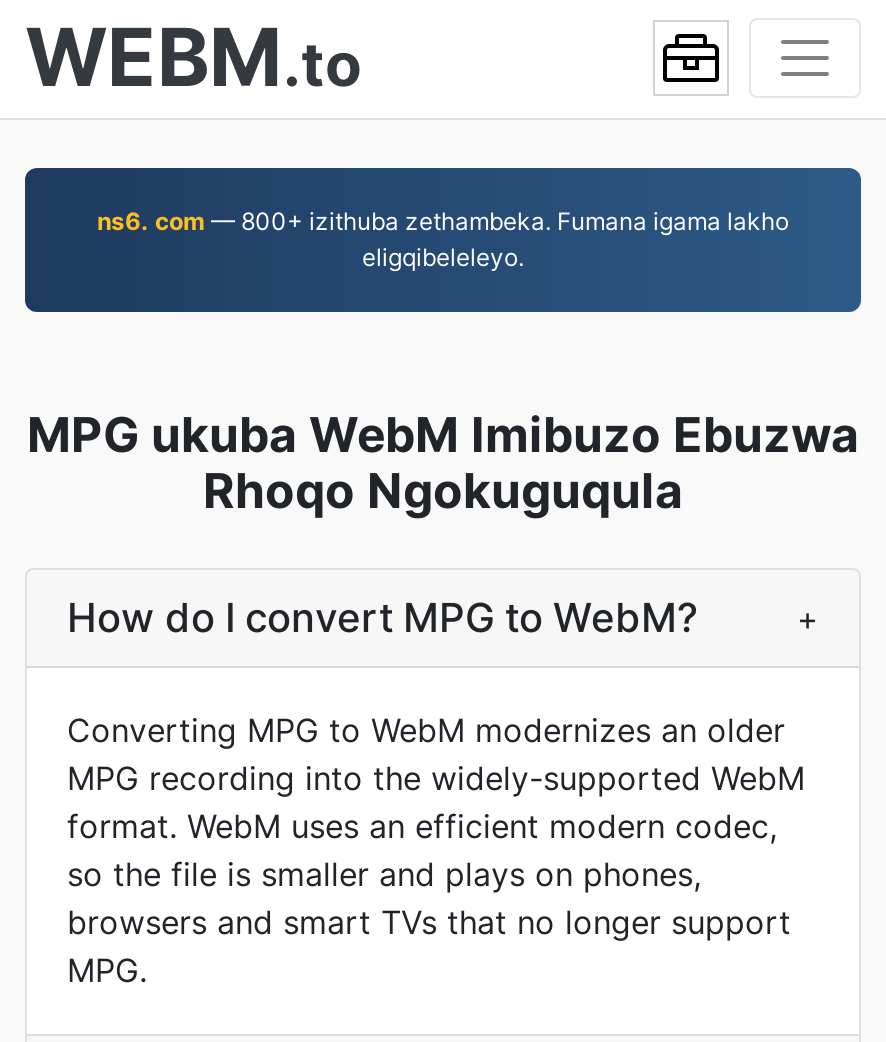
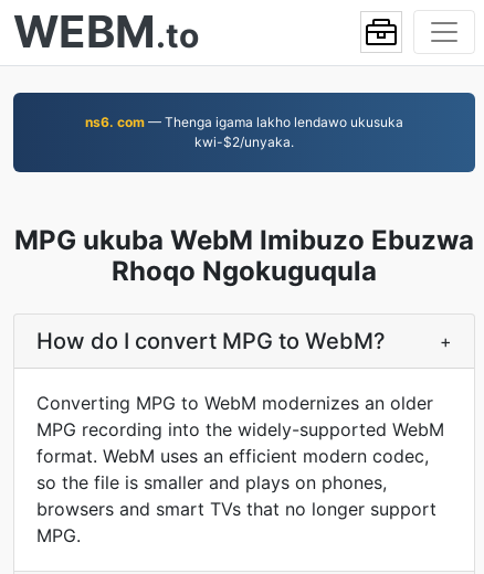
[97,206,789,272] ns6. com — 800+ izithuba zethambeka. Fumana igama lakho | eligqibeleleyo. -> [85,114,403,150] ns6. com — Thenga igama lakho lendawo ukusuka | kwi-$2/unyaka.

